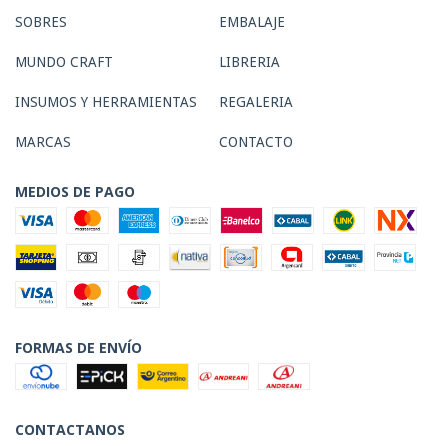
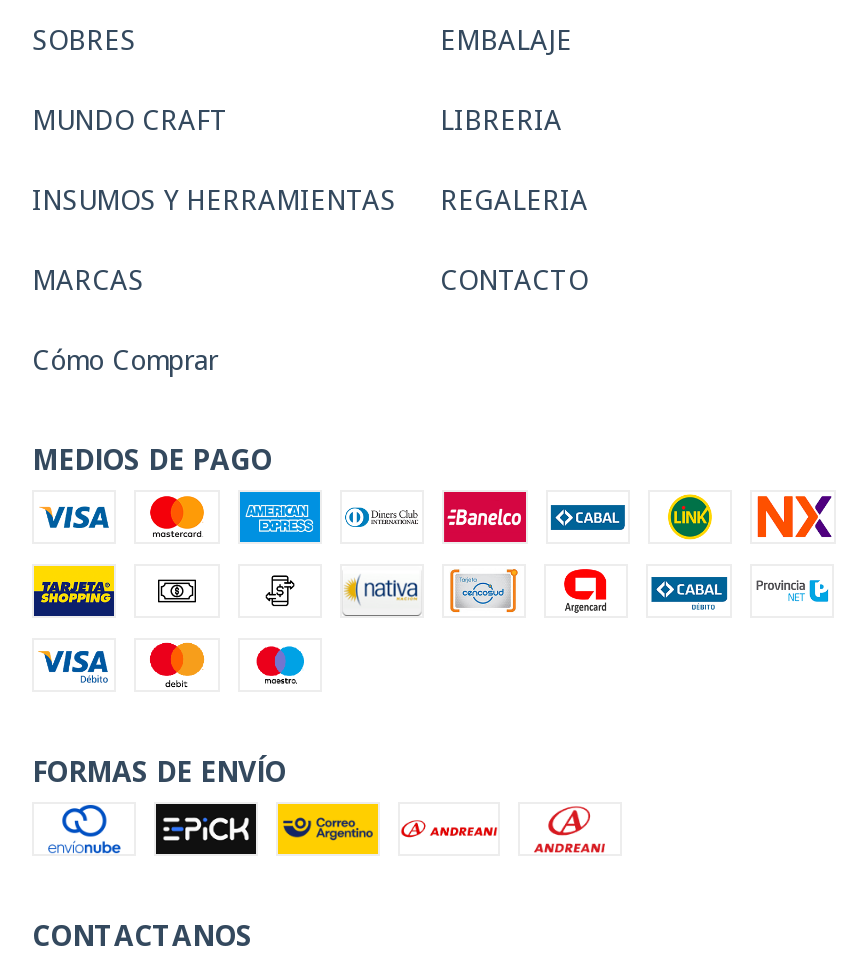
none -> [32,343,218,375] Cómo Comprar

